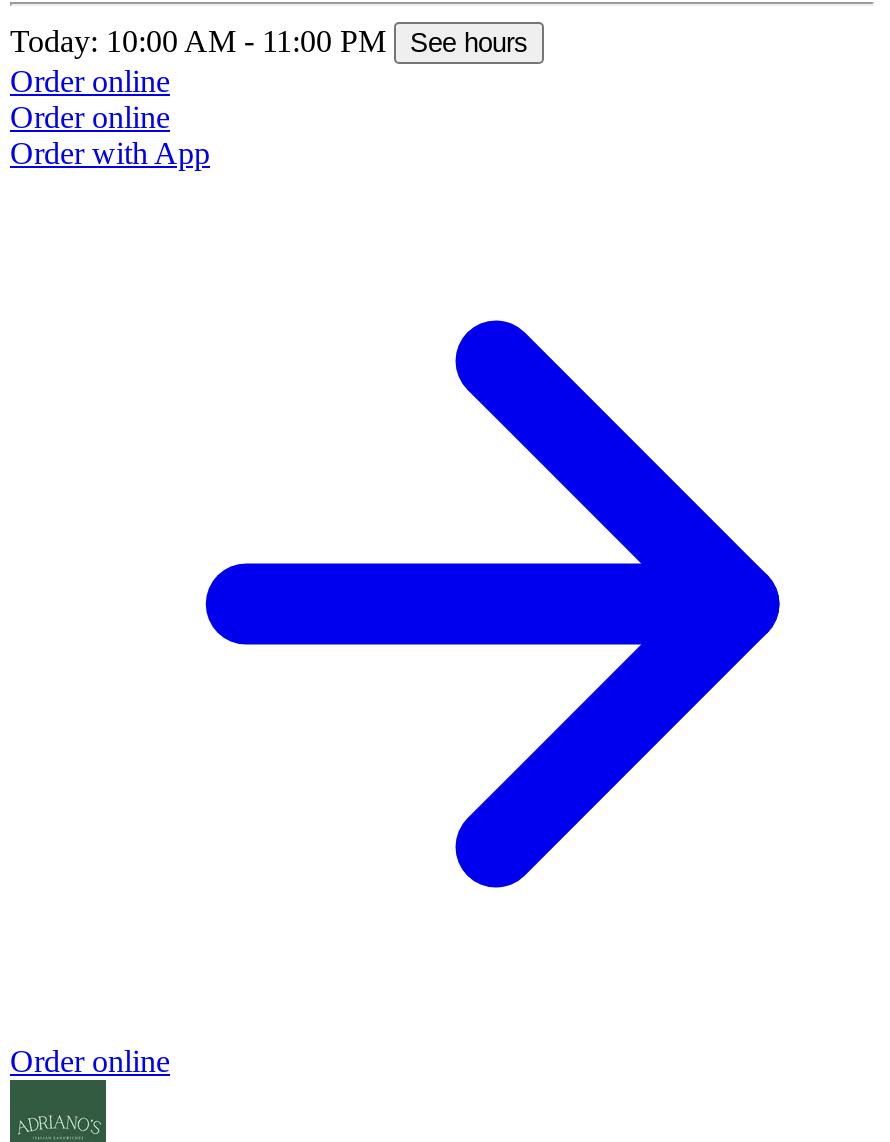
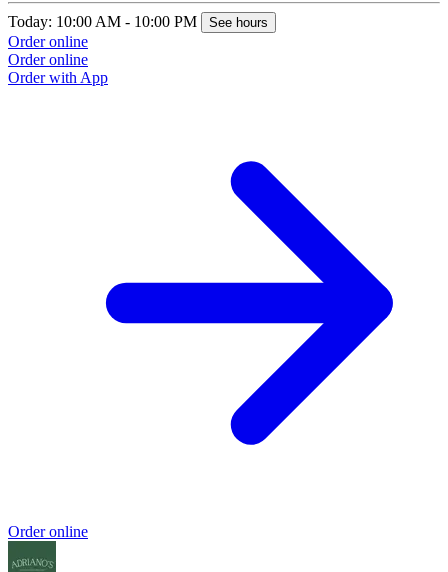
[10,23,528,57] Today: 10:00 AM - 11:00 PM See hours -> [8,13,268,30] Today: 10:00 AM - 10:00 PM See hours

